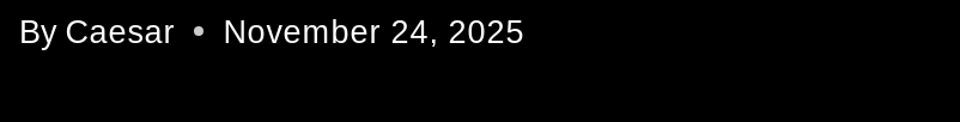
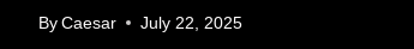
[19,14,525,50] By Caesar November 24, 2025 -> [38,14,243,32] By Caesar July 22, 2025

